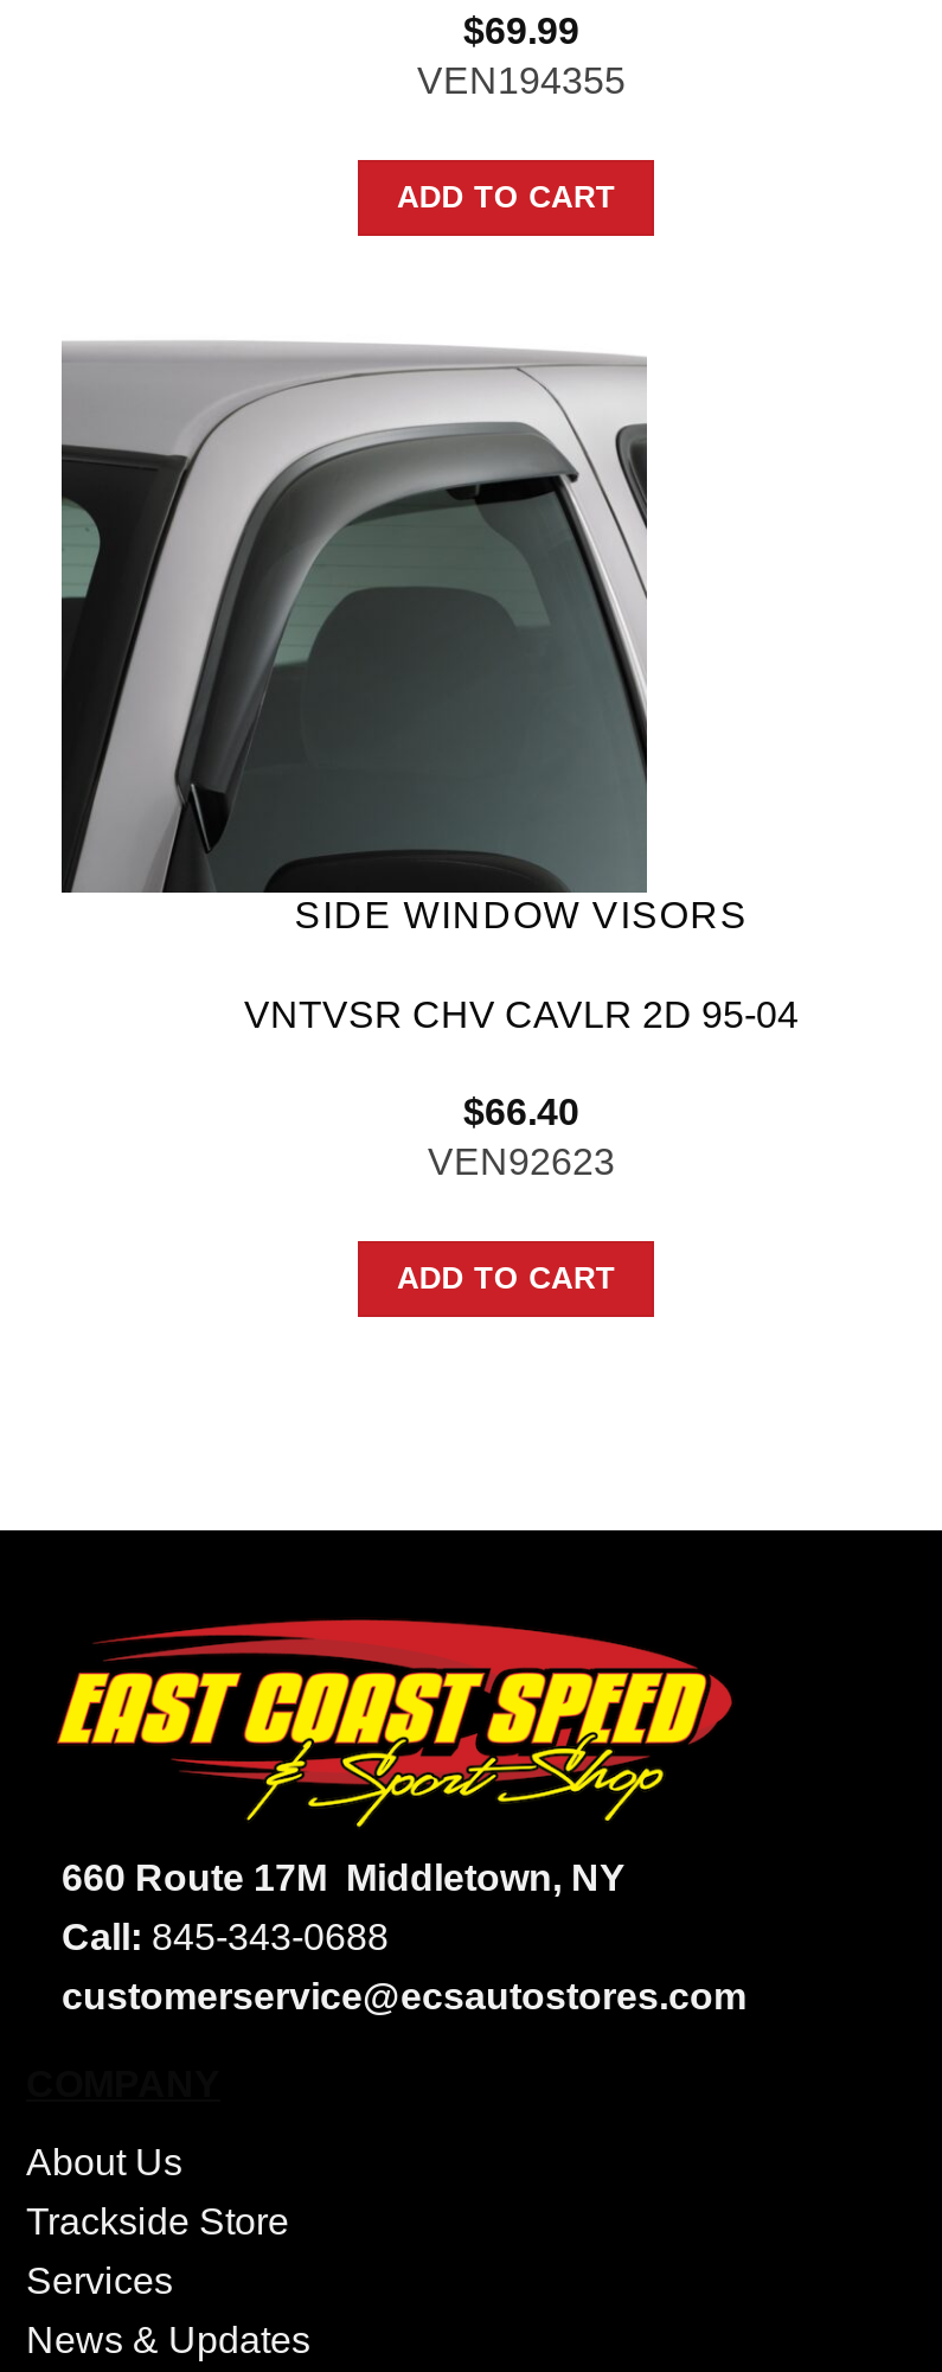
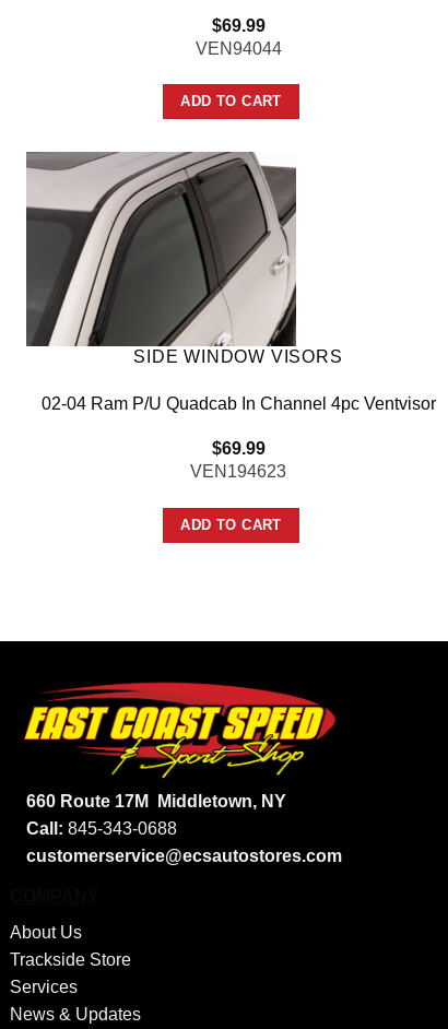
[417,60,626,101] VEN194355 -> [195,39,281,57] VEN94044
[62,322,649,816] [image] -> [26,151,296,347] [image]
[244,996,799,1036] VNTVSR CHV CAVLR 2D 95-04 -> [41,394,435,413] 02-04 Ram P/U Quadcab In Channel 4pc Ventvisor
[428,1093,615,1183] $66.40 | VEN92623 -> [190,439,286,481] $69.99 | VEN194623

